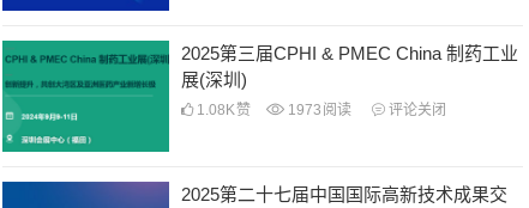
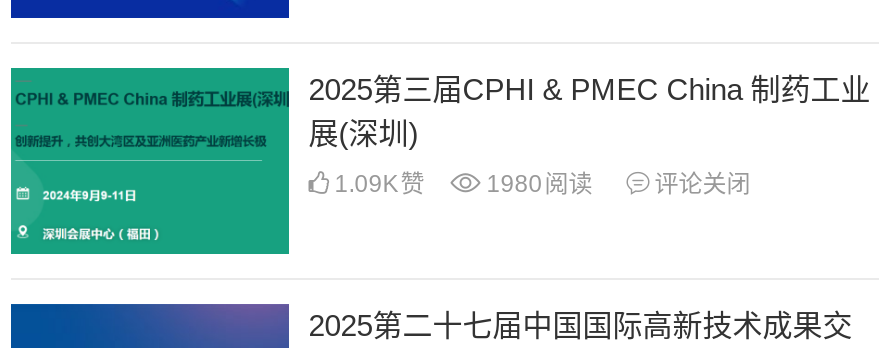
[193,102,250,118] 1.08K赞 -> [329,170,425,198] 1.09K赞
[284,102,351,118] 1973阅读 -> [481,170,593,198] 1980阅读

